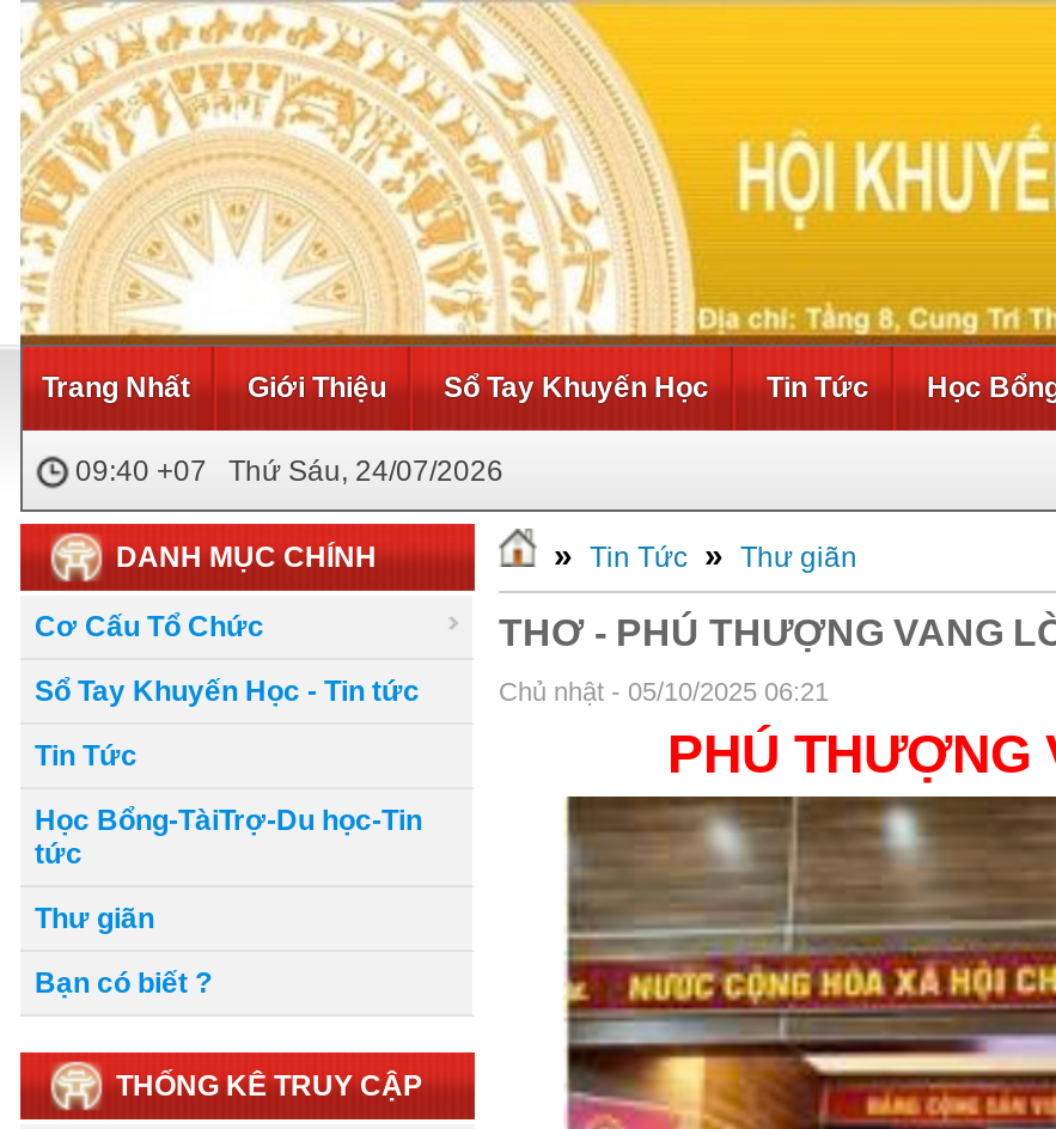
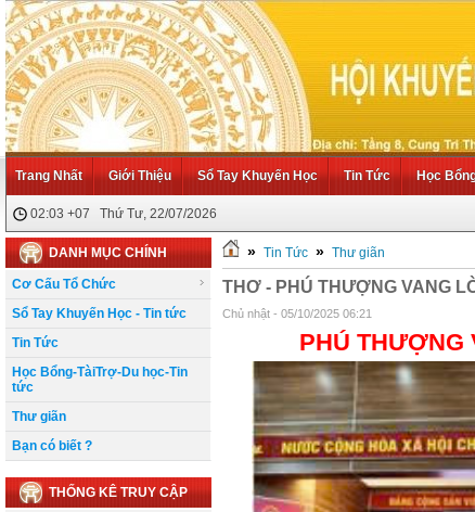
[75,454,503,488] 09:40 +07 Thứ Sáu, 24/07/2026 -> [30,206,217,221] 02:03 +07 Thứ Tư, 22/07/2026

